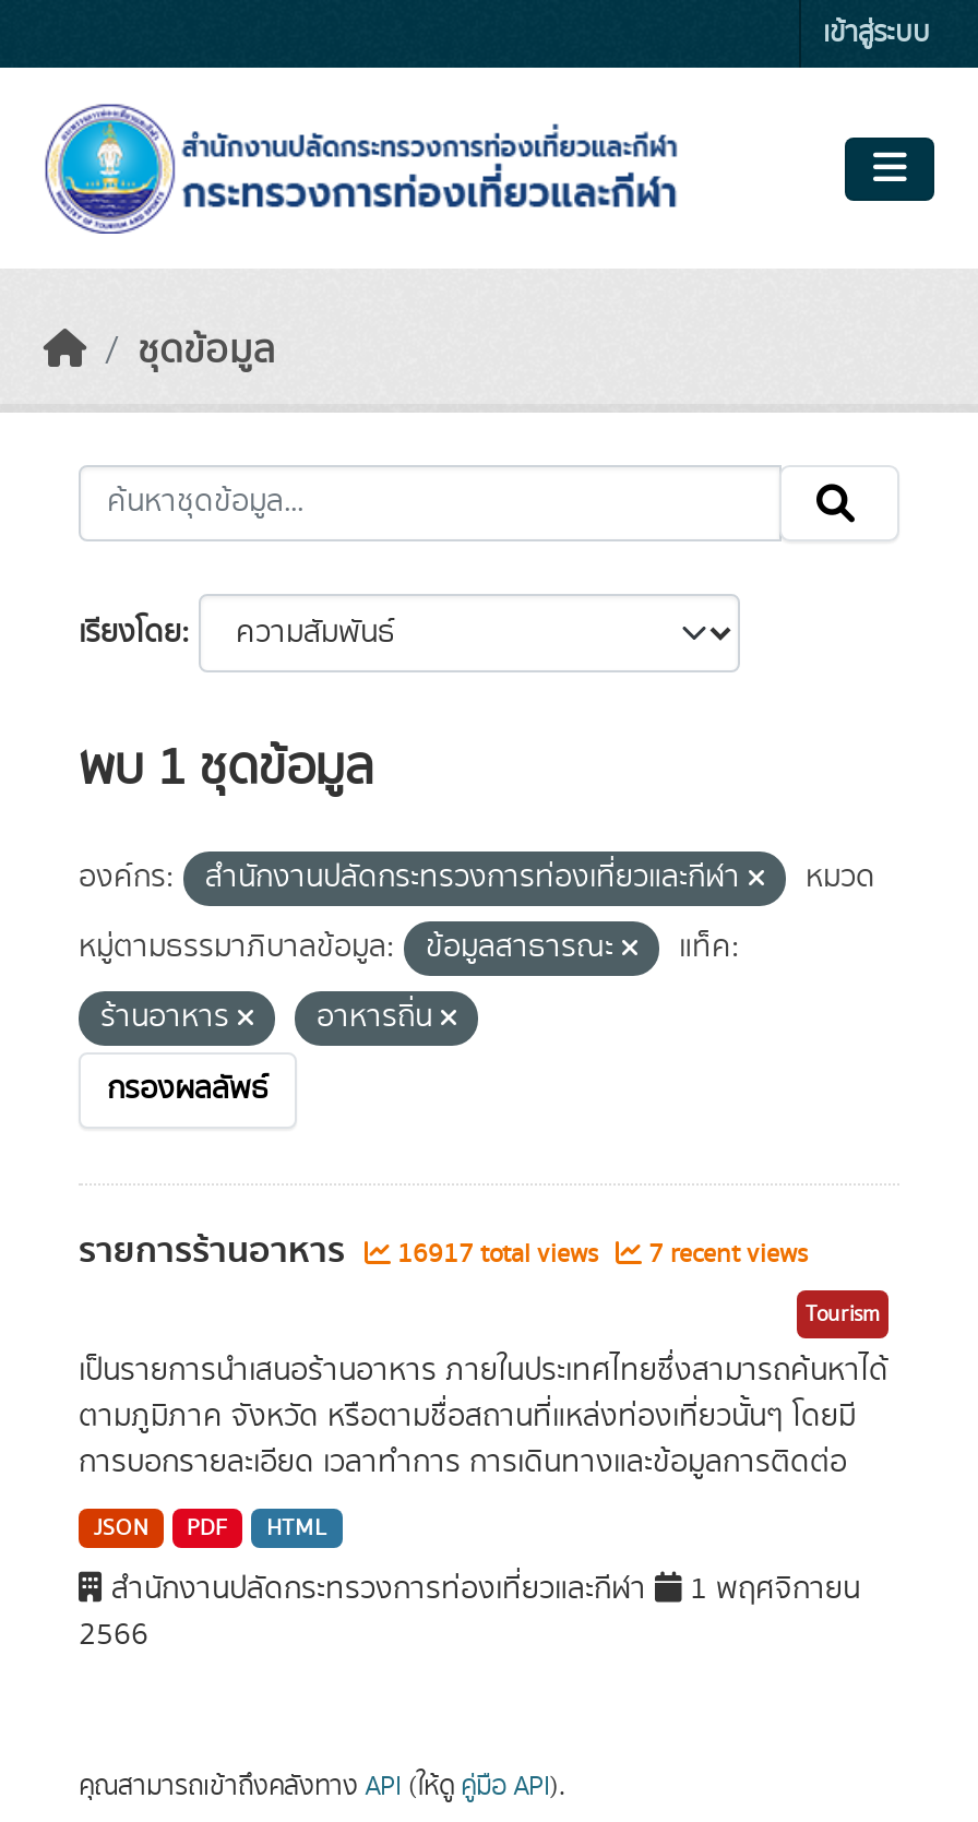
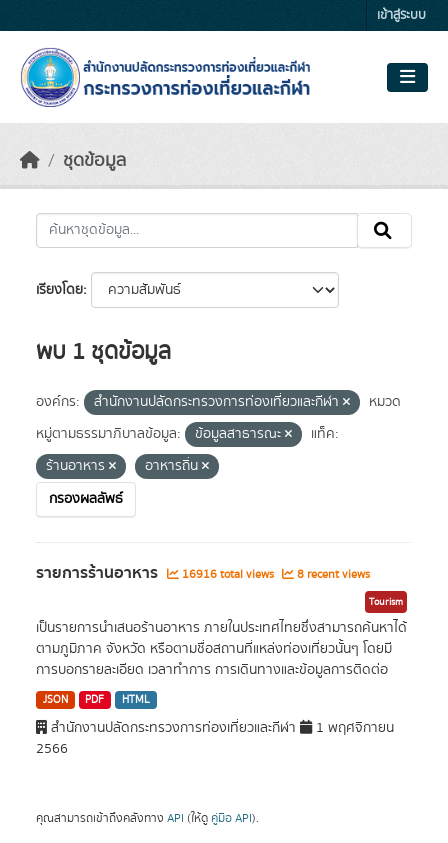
[391,1236,605,1273] 16917 total views -> [179,566,277,583] 16916 total views
[642,1236,808,1273] 7 recent views -> [294,566,370,583] 8 recent views

